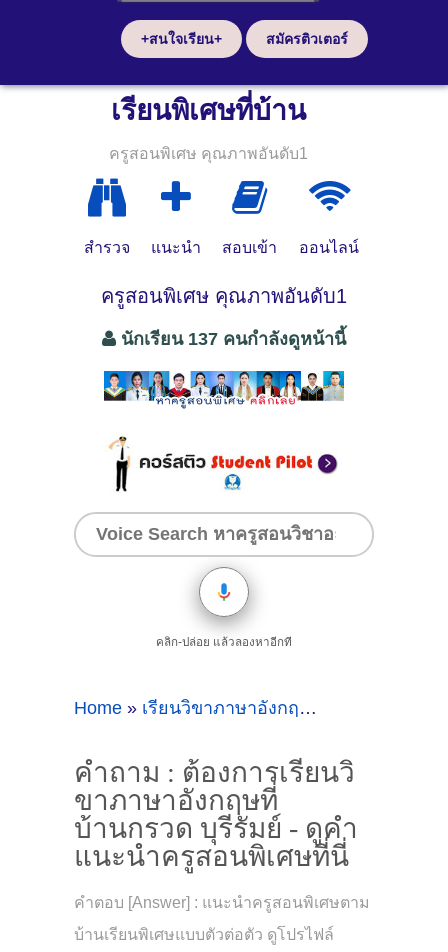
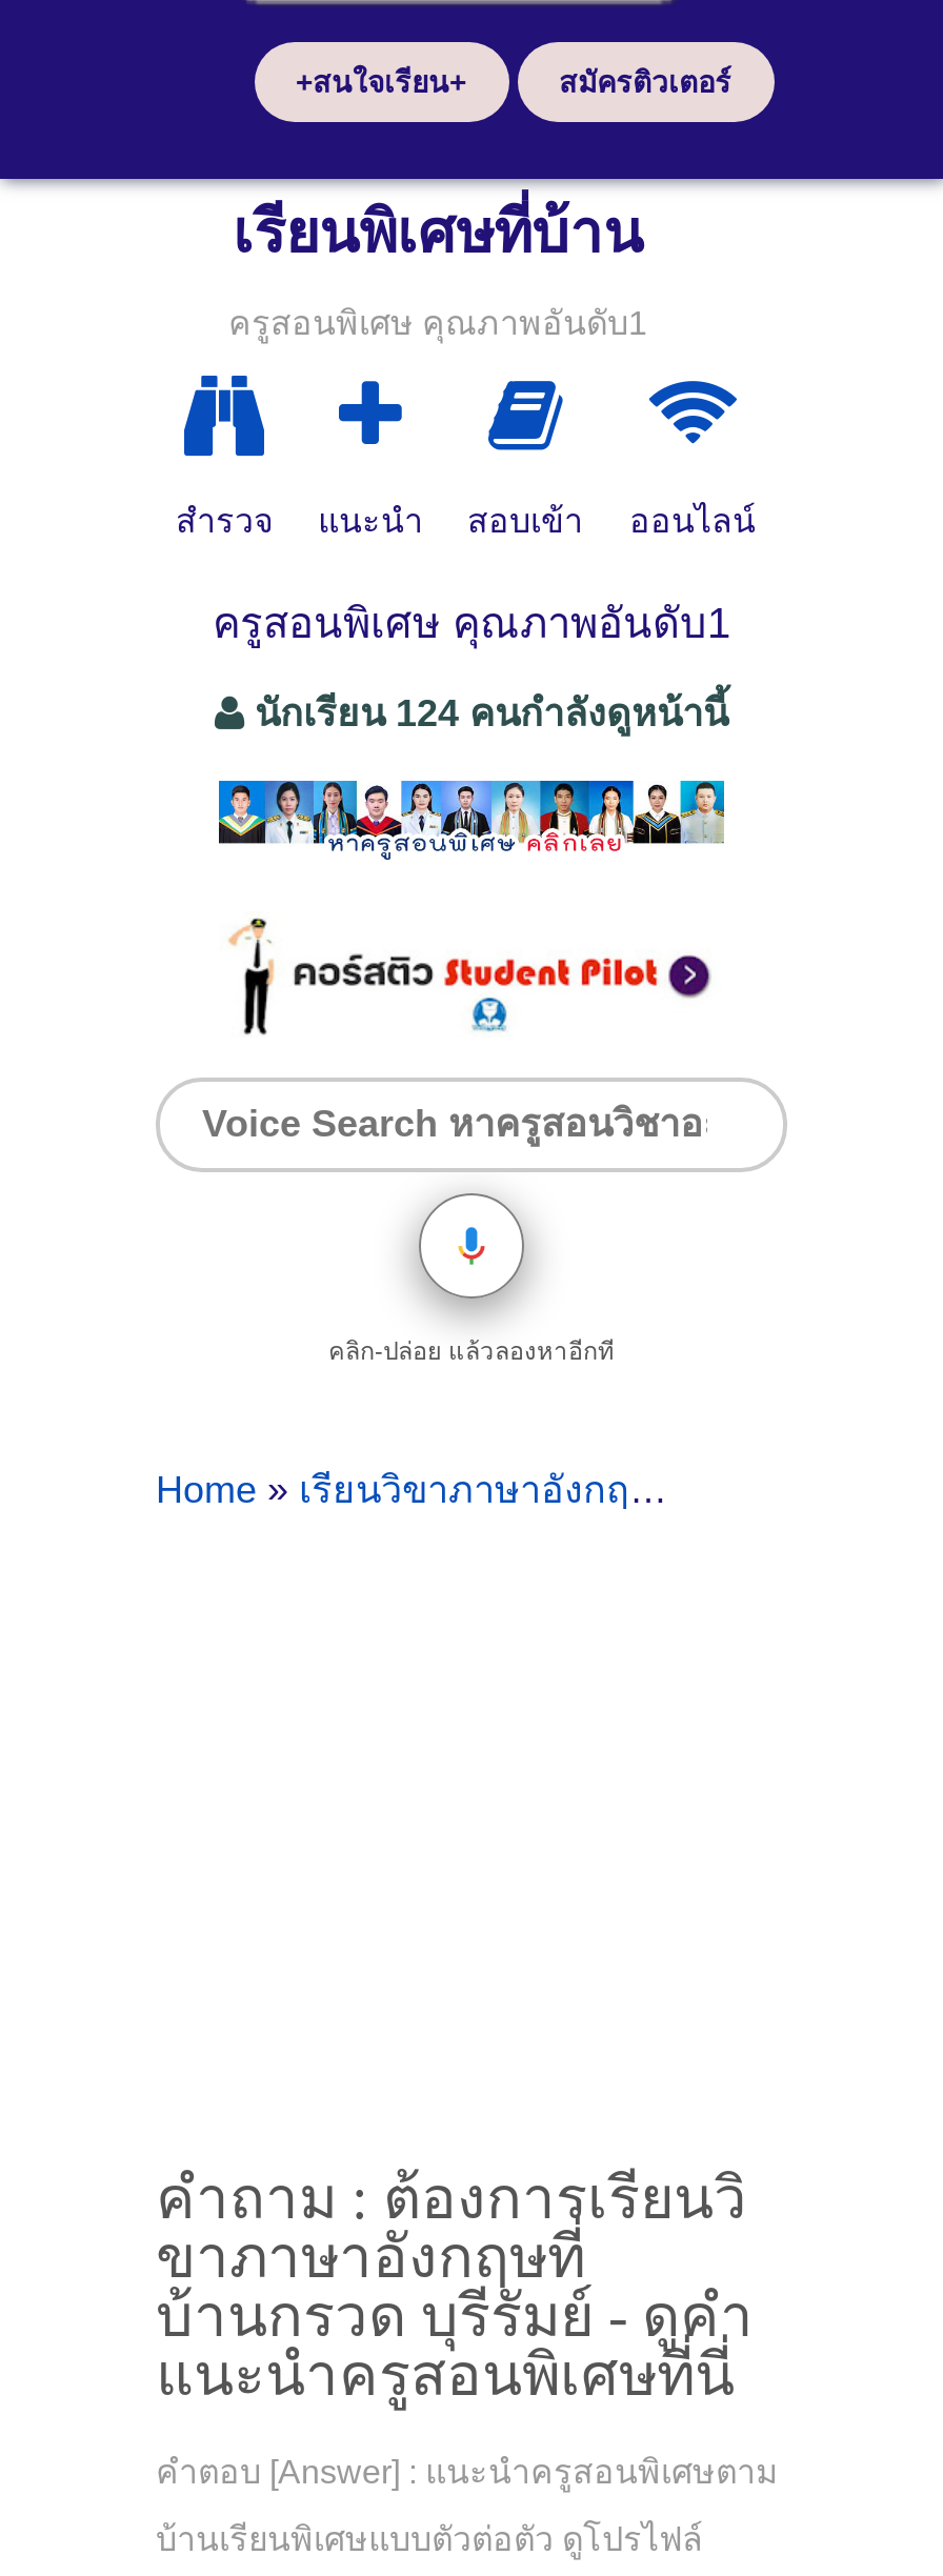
[116,329,346,349] นักเรียน 137 คนกำลังดูหน้านี้ -> [244,692,728,734] นักเรียน 124 คนกำลังดูหน้านี้

